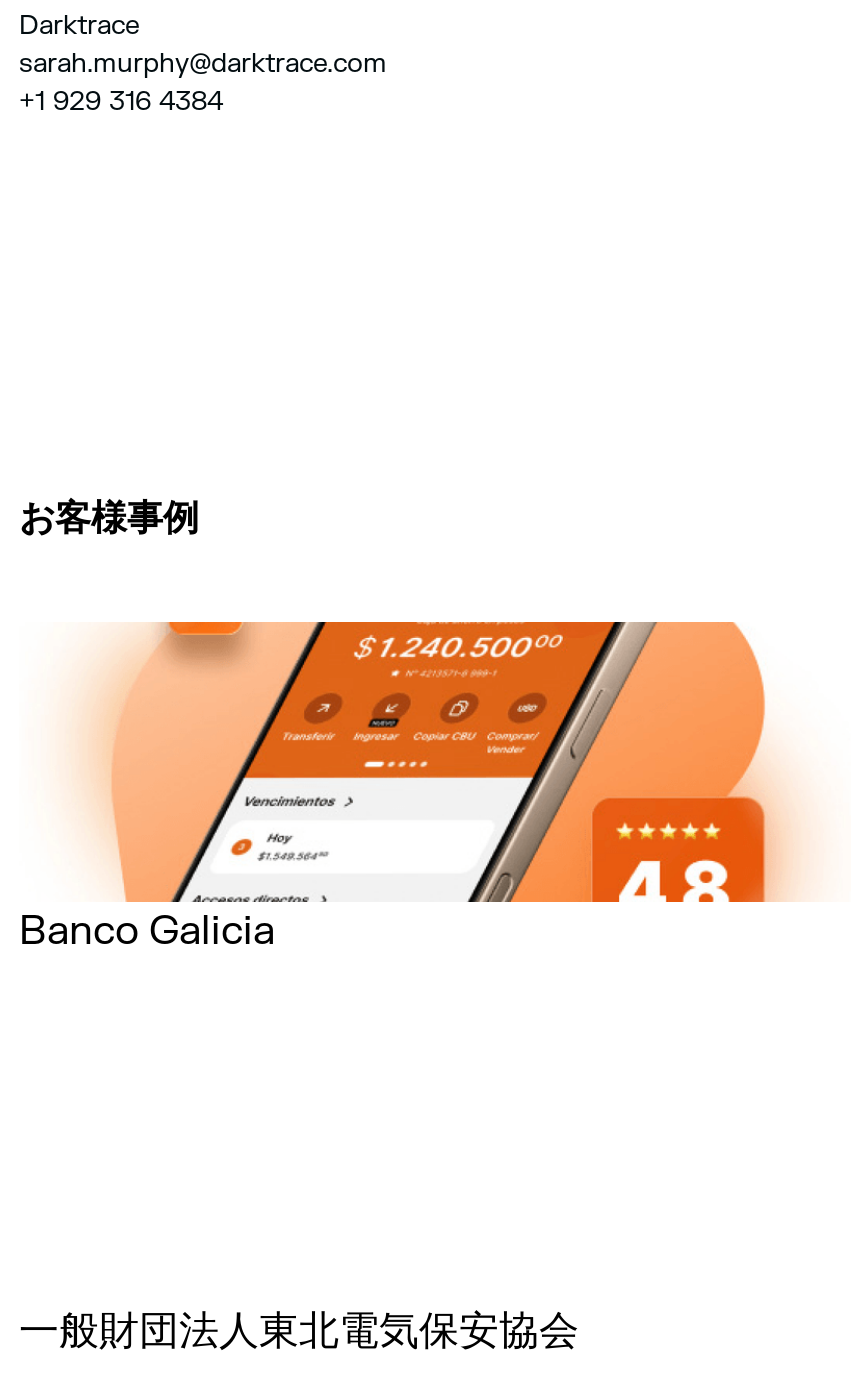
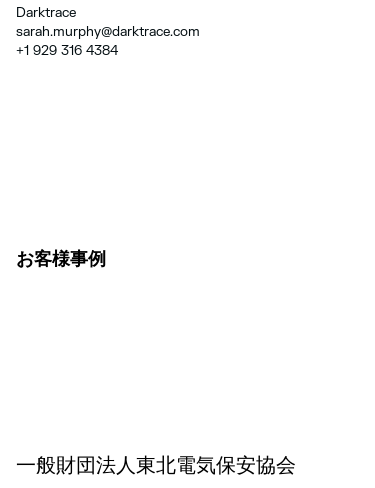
[19,620,813,956] [image] | Banco Galicia -> none

